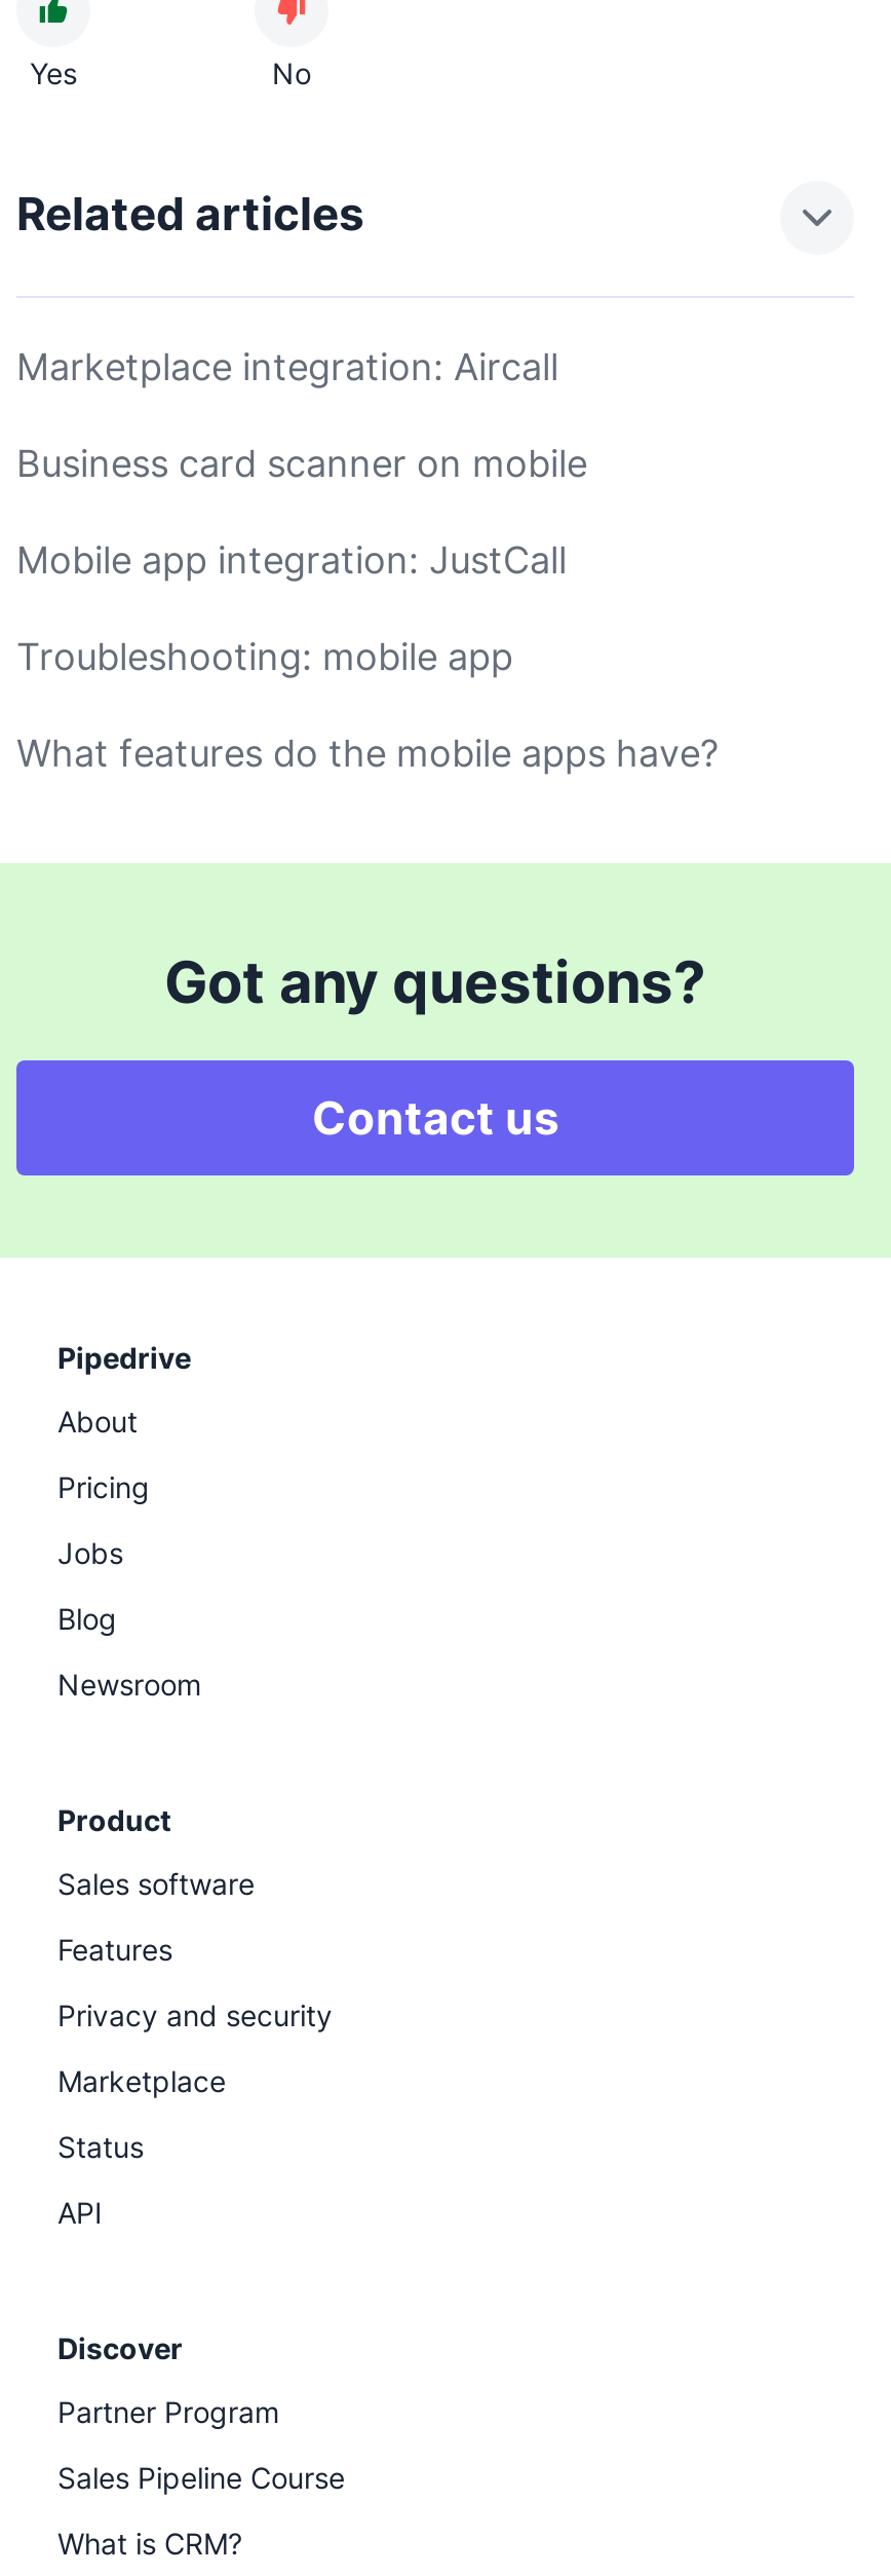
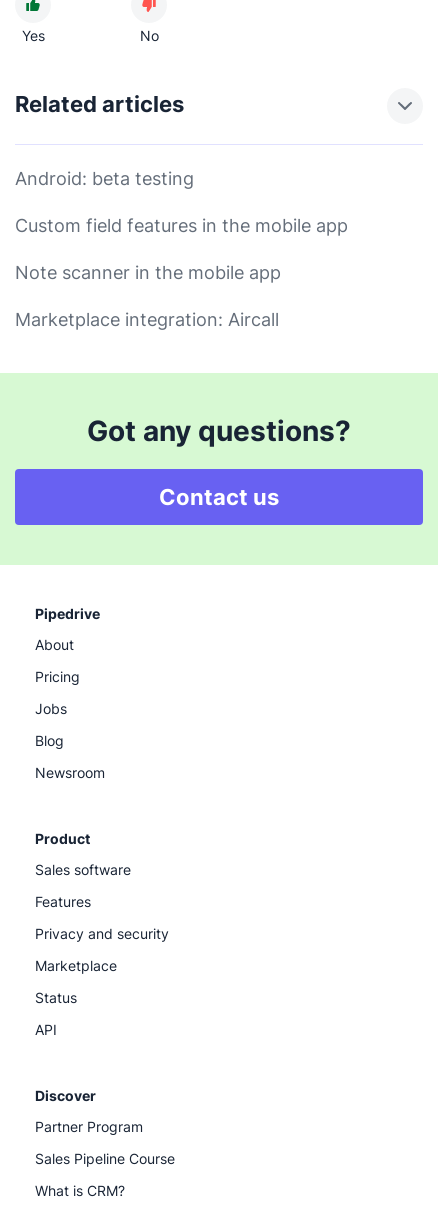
none -> [15,168,348,283] Android: beta testing | Custom field features in the mobile app | Note scanner in the mobile app
moved [16,344,558,388] -> [15,309,279,330]: Marketplace integration: Aircall
[16,441,719,774] Business card scanner on mobile | Mobile app integration: JustCall | Troubleshooting: mobile app | What features do the mobile apps have? -> none

